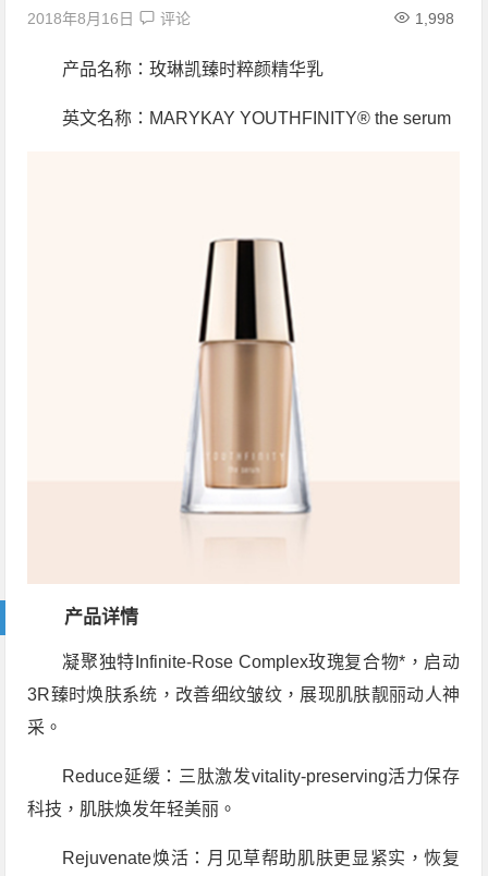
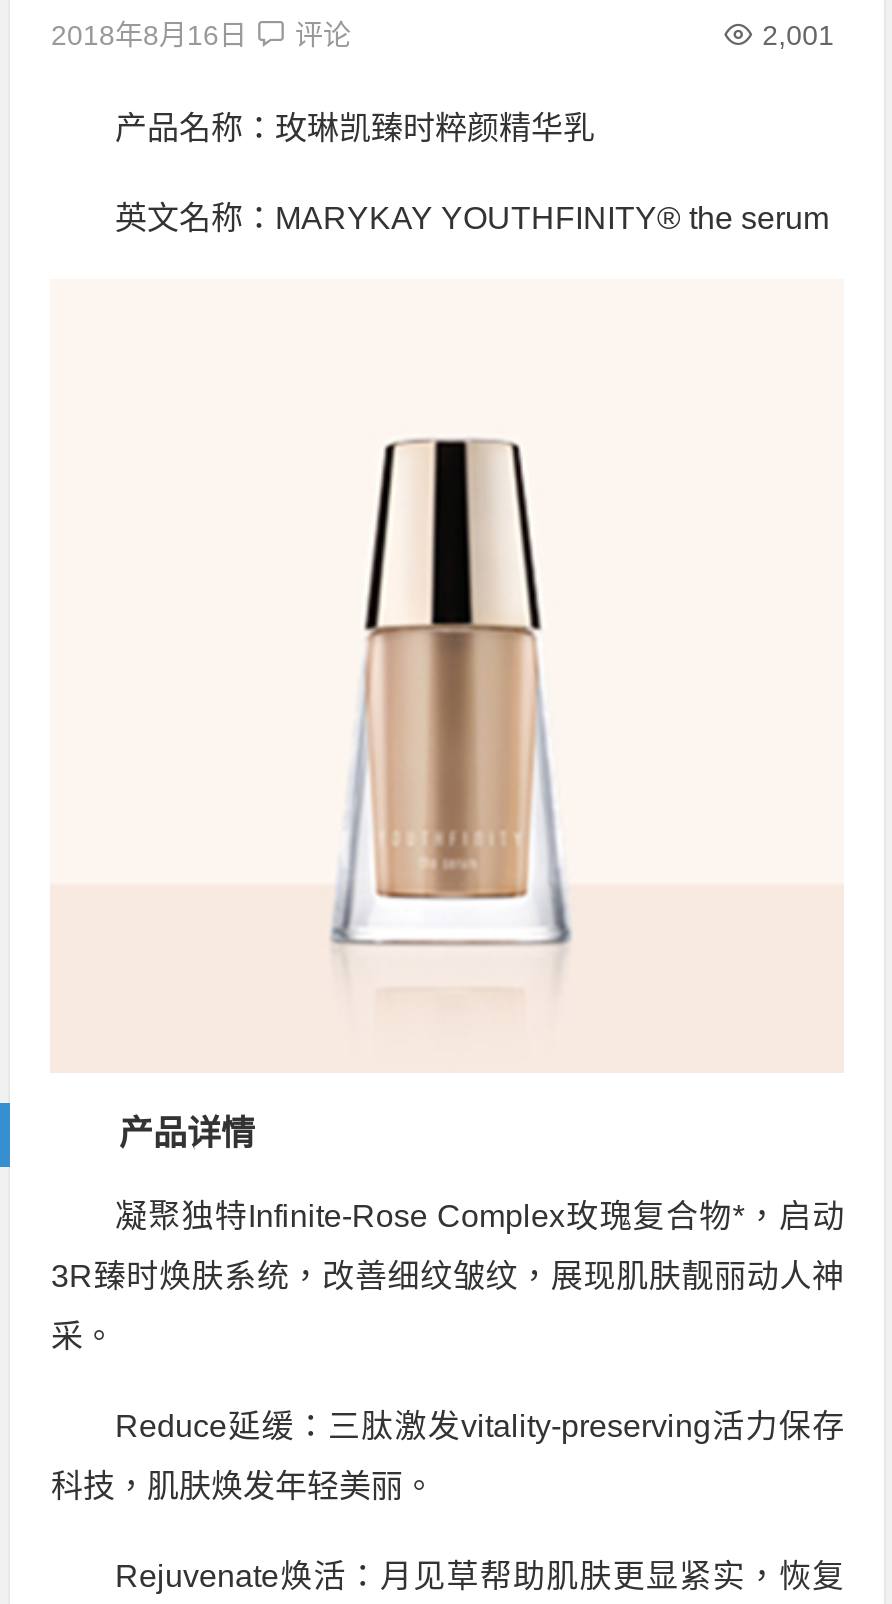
[415,10,454,27] 1,998 -> [762,17,834,49] 2,001

